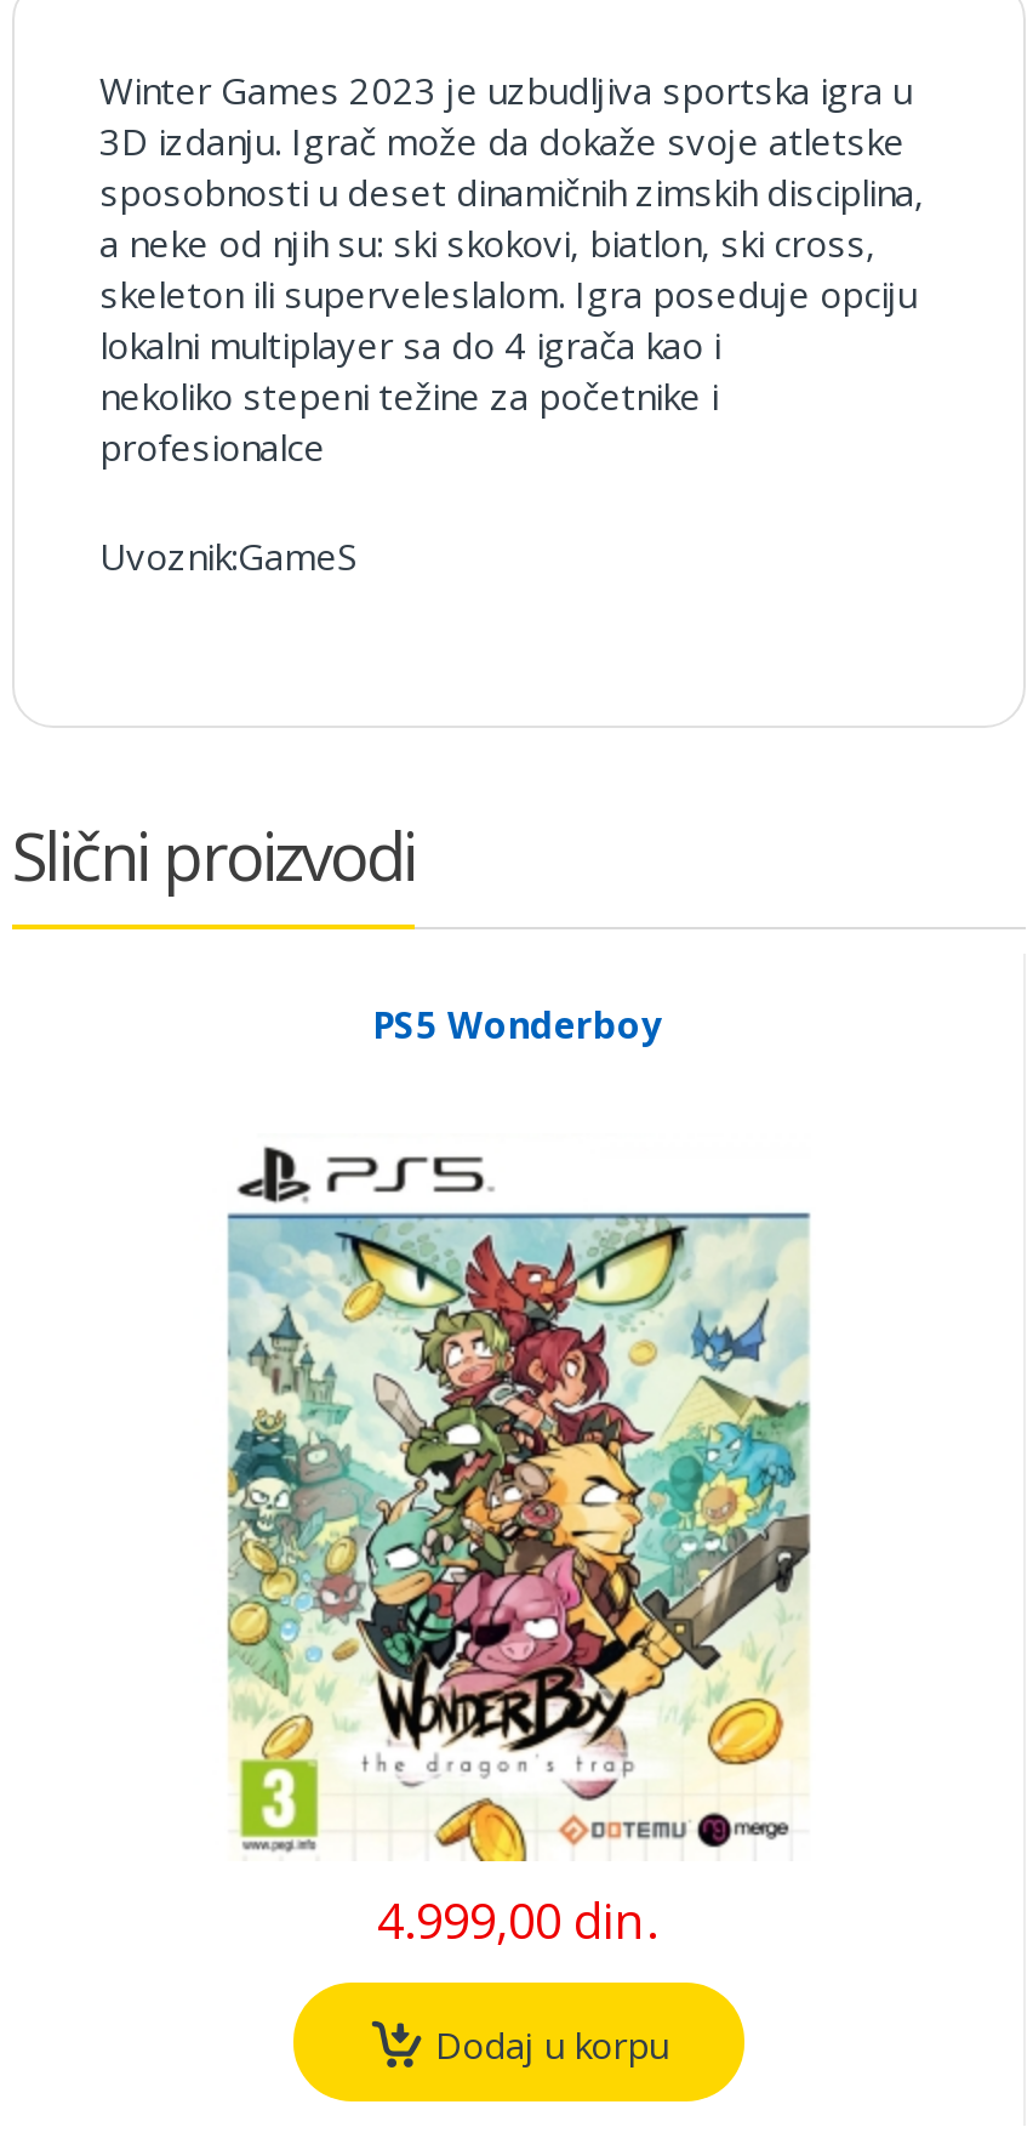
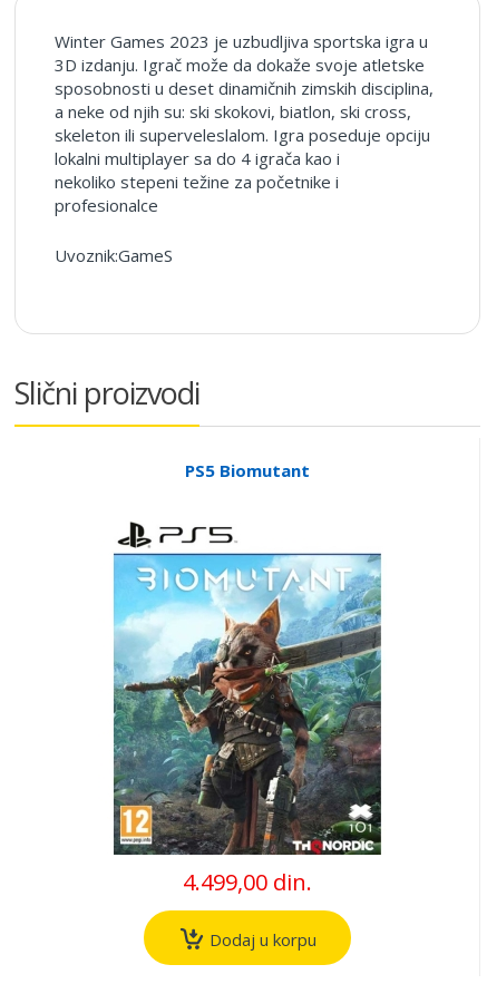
[372,1000,663,1048] PS5 Wonderboy -> [184,459,309,481] PS5 Biomutant
[226,1138,810,1953] [image] | 4.999,00 din. -> [113,522,382,897] [image] | 4.499,00 din.

